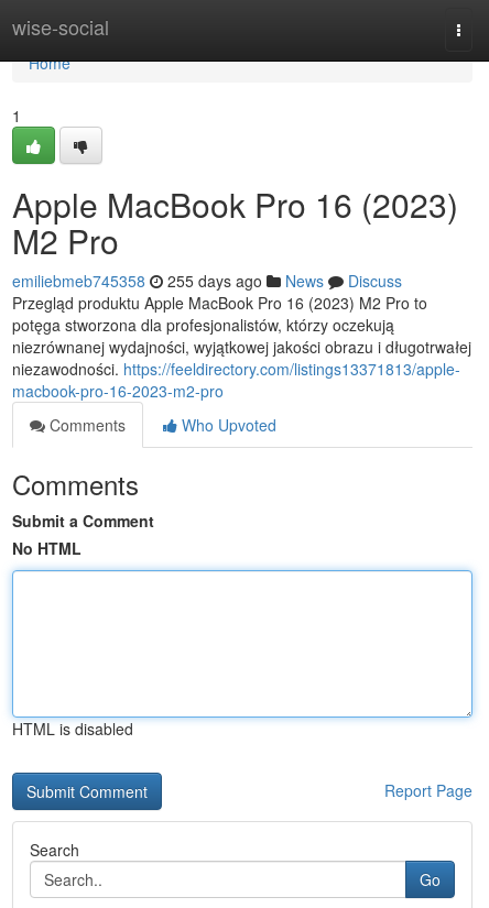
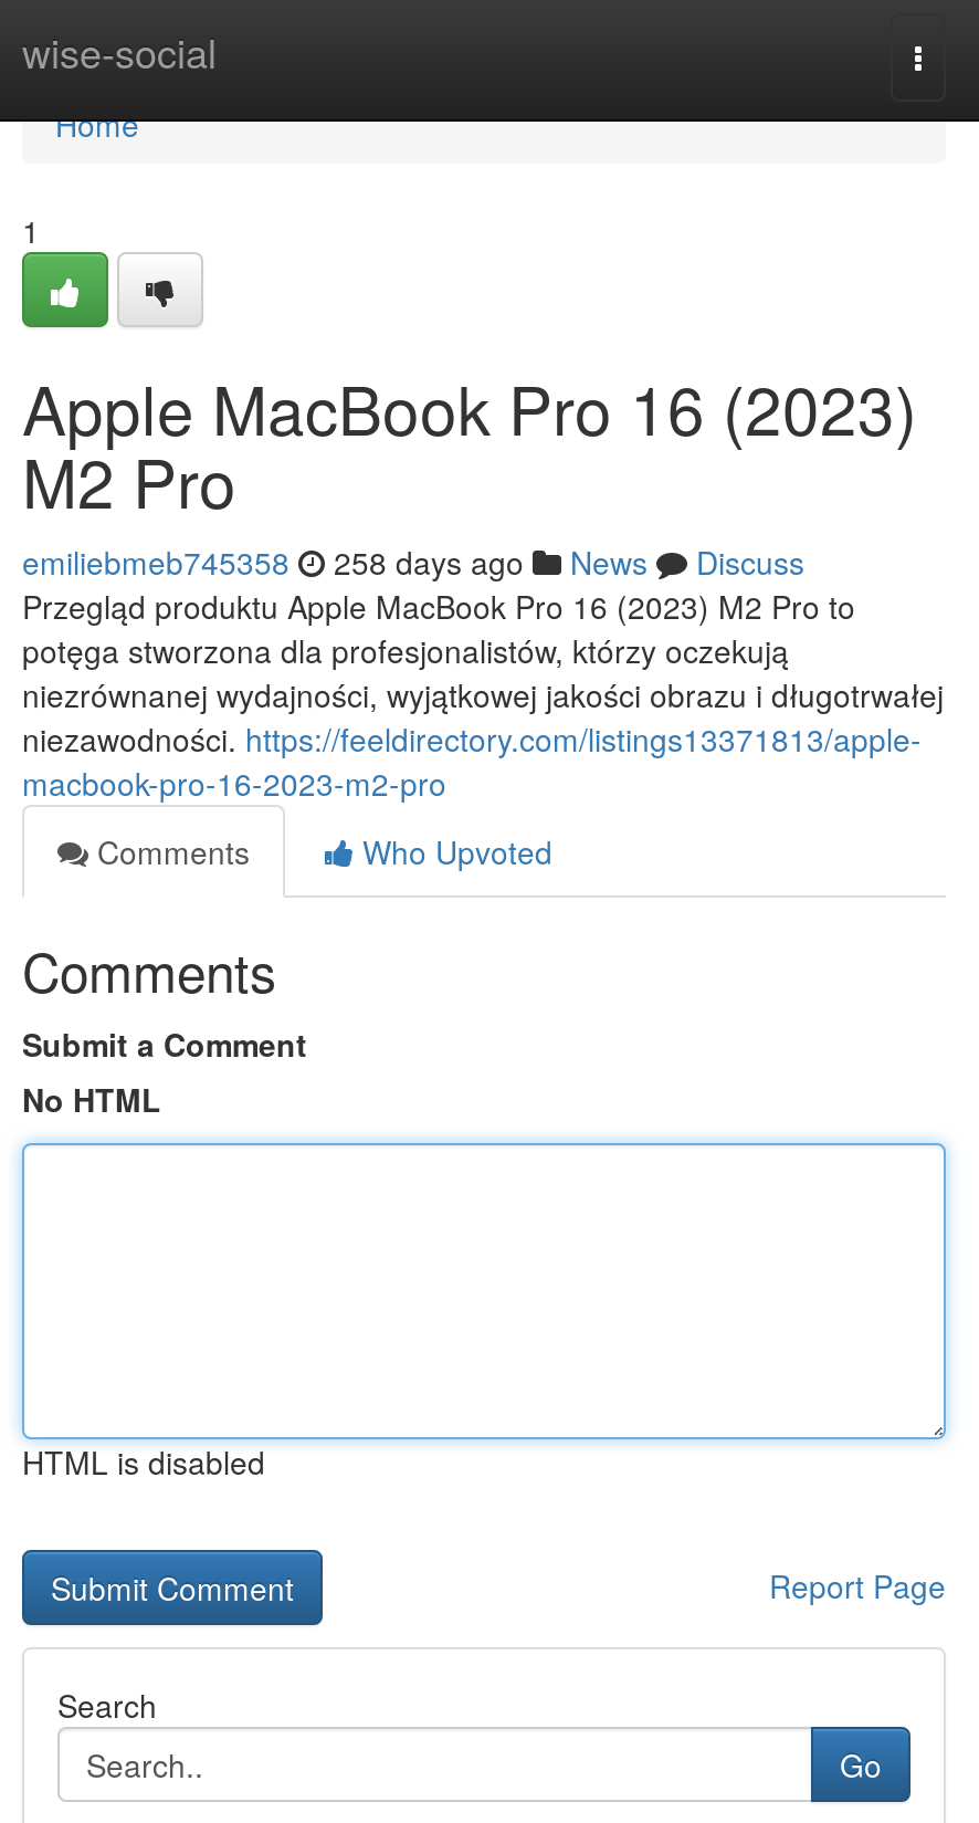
[12,270,402,292] emiliebmeb745358 255 days ago News Discuss -> [22,539,804,584] emiliebmeb745358 258 days ago News Discuss

